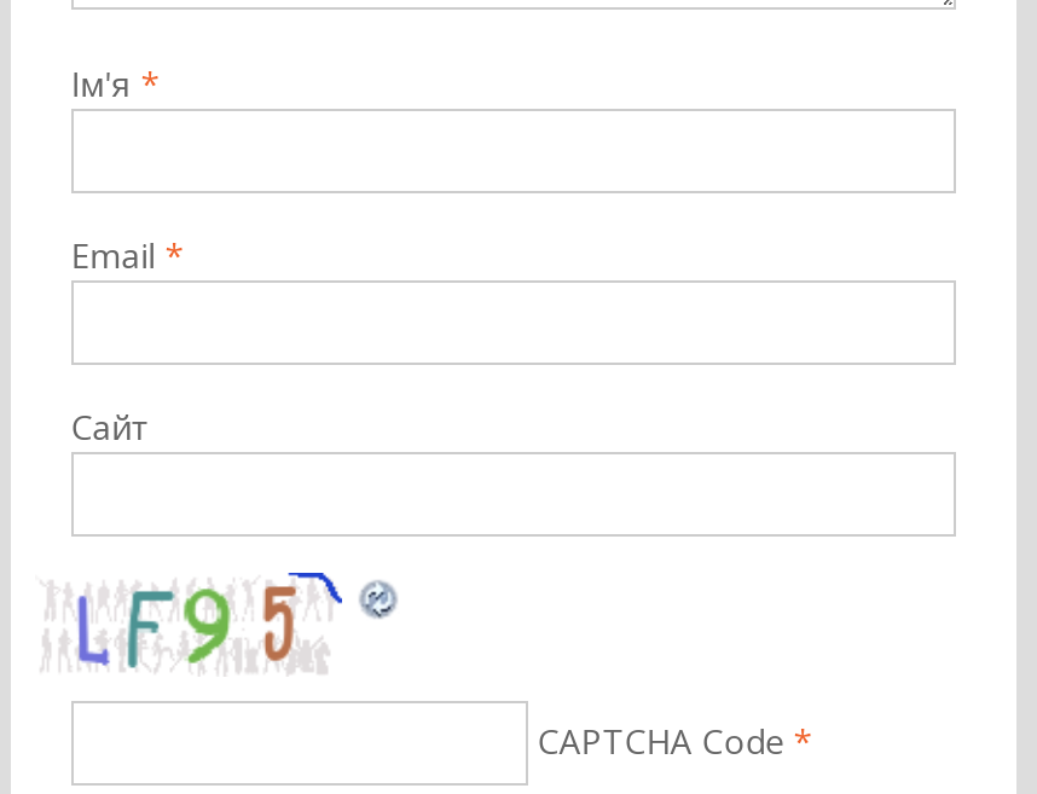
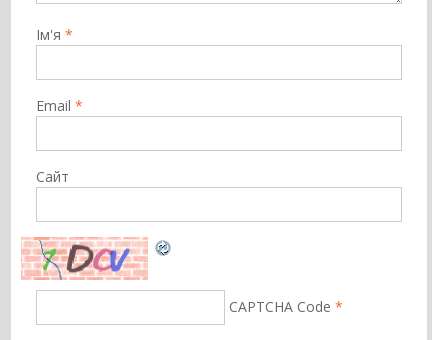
[35,568,344,677] [image] -> [20,236,149,281] [image]

